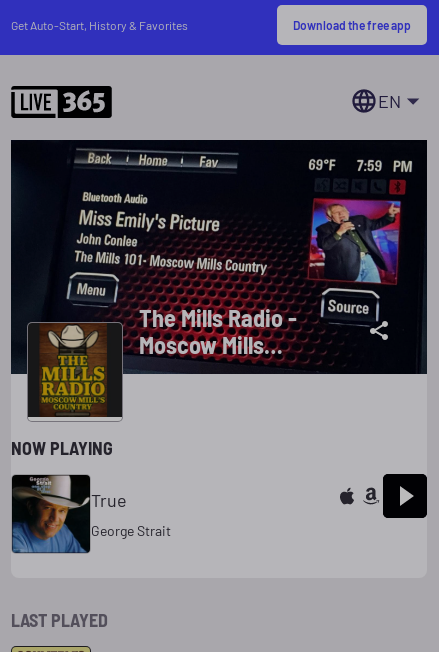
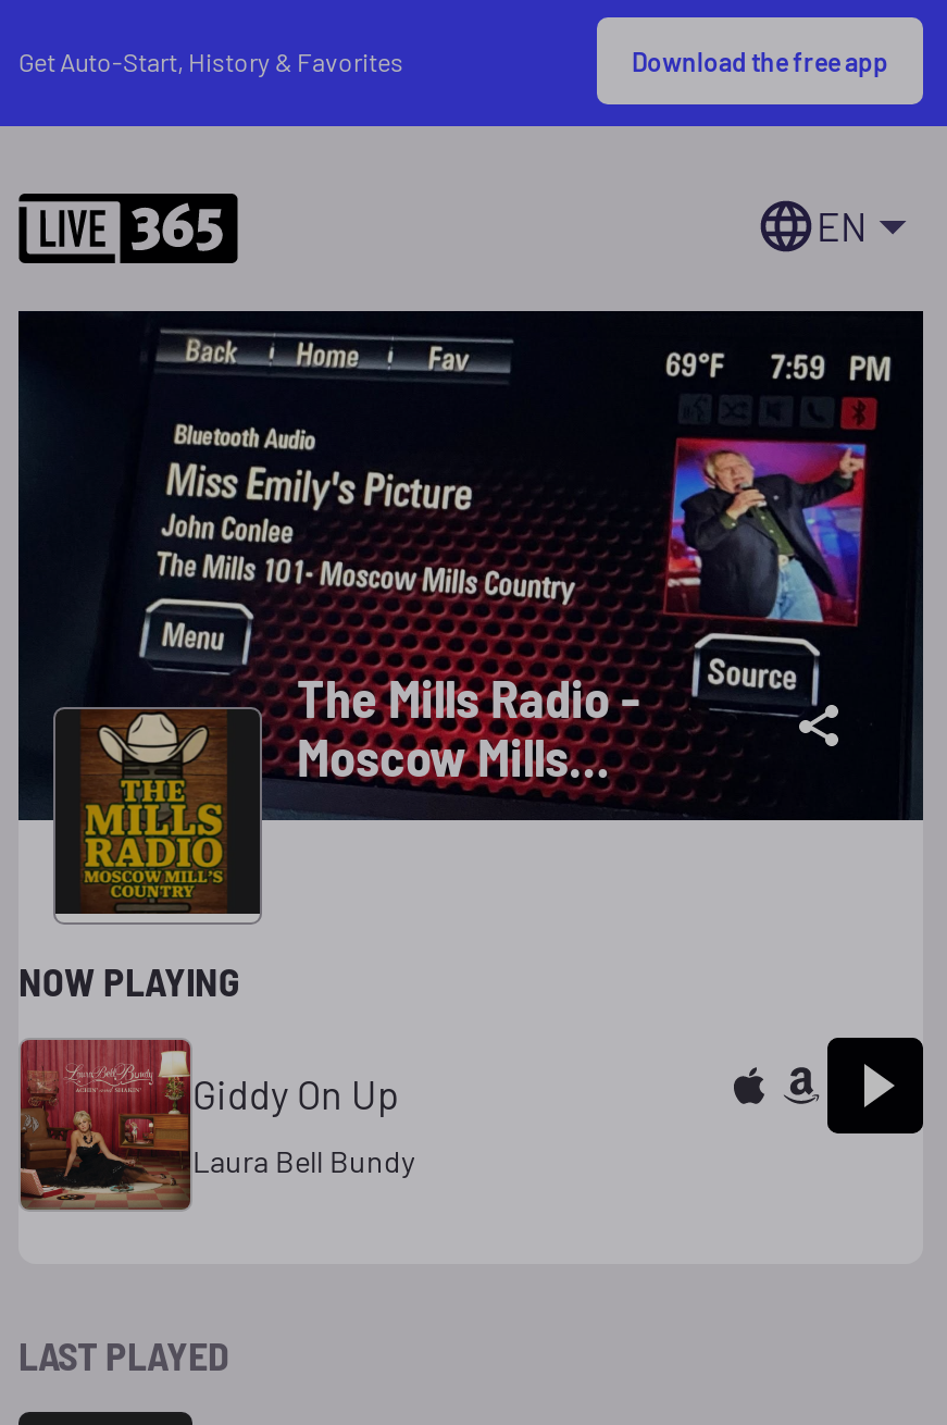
[11,474,127,554] [image] | True -> [18,1038,399,1212] [image] | Giddy On Up
[91,522,171,539] George Strait -> [192,1142,414,1179] Laura Bell Bundy

